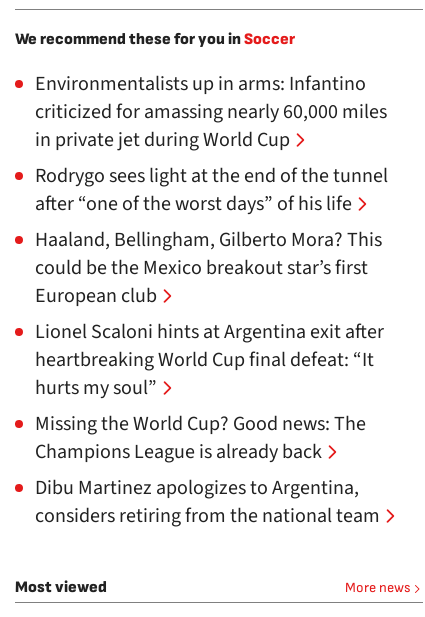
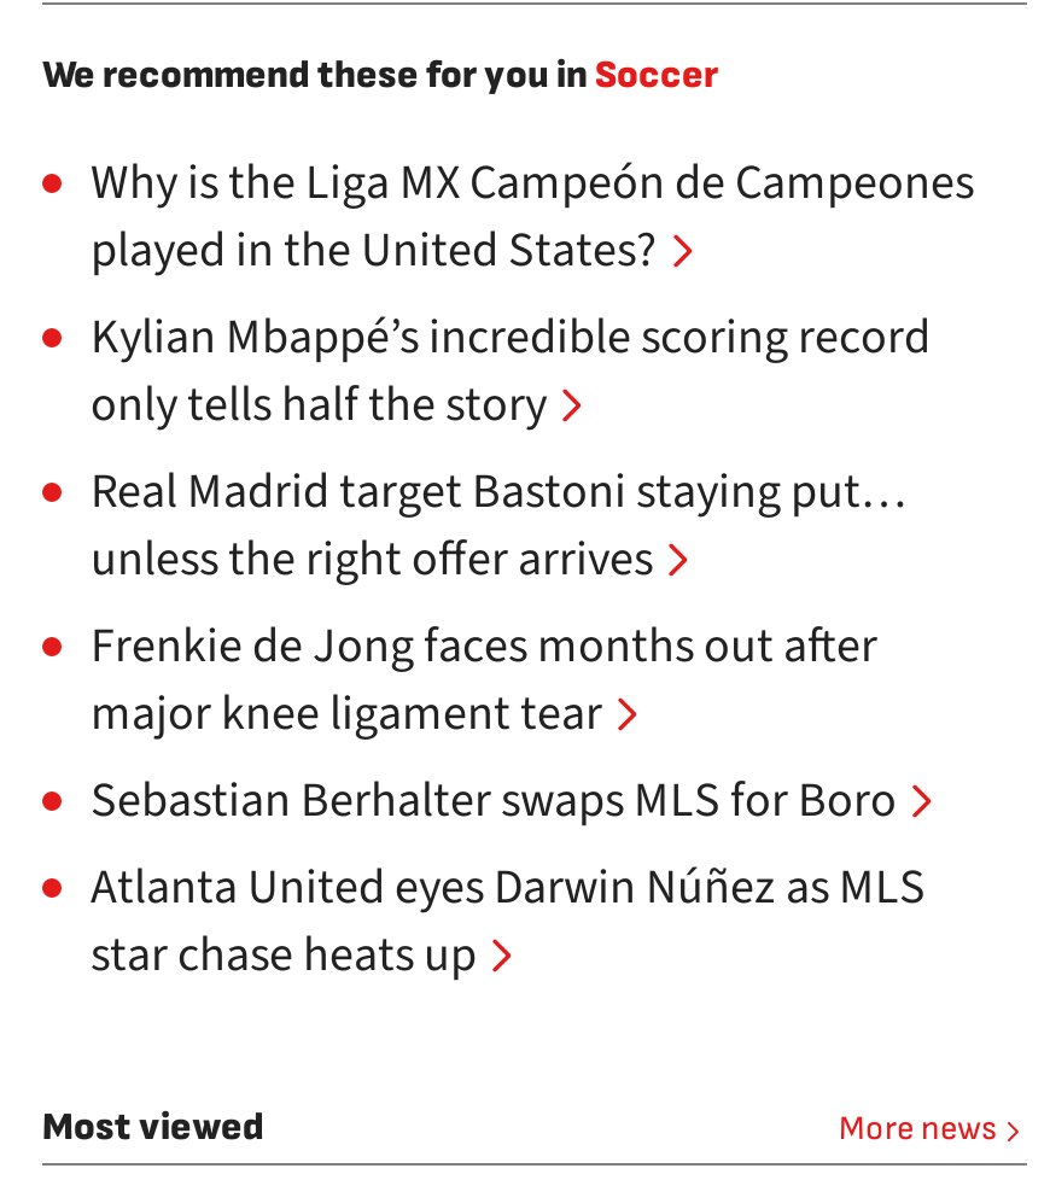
[35,70,388,530] Environmentalists up in arms: Infantino | criticized for amassing nearly 60,000 miles | in private jet during World Cup | Rodrygo sees light at the end of the tunnel | after “one of the worst days” of his life | Haaland, Bellingham, Gilberto Mora? This | could be the Mexico breakout star’s first | European club | Lionel Scaloni hints at Argentina exit after | heartbreaking World Cup final defeat: “It | hurts my soul” | Missing the World Cup? Good news: The | Champions League is already back | Dibu Martinez apologizes to Argentina, | considers retiring from the national team -> [91,150,974,989] Why is the Liga MX Campeón de Campeones | played in the United States? | Kylian Mbappé’s incredible scoring record | only tells half the story | Real Madrid target Bastoni staying put… | unless the right offer arrives | Frenkie de Jong faces months out after | major knee ligament tear | Sebastian Berhalter swaps MLS for Boro | Atlanta United eyes Darwin Núñez as MLS | star chase heats up

